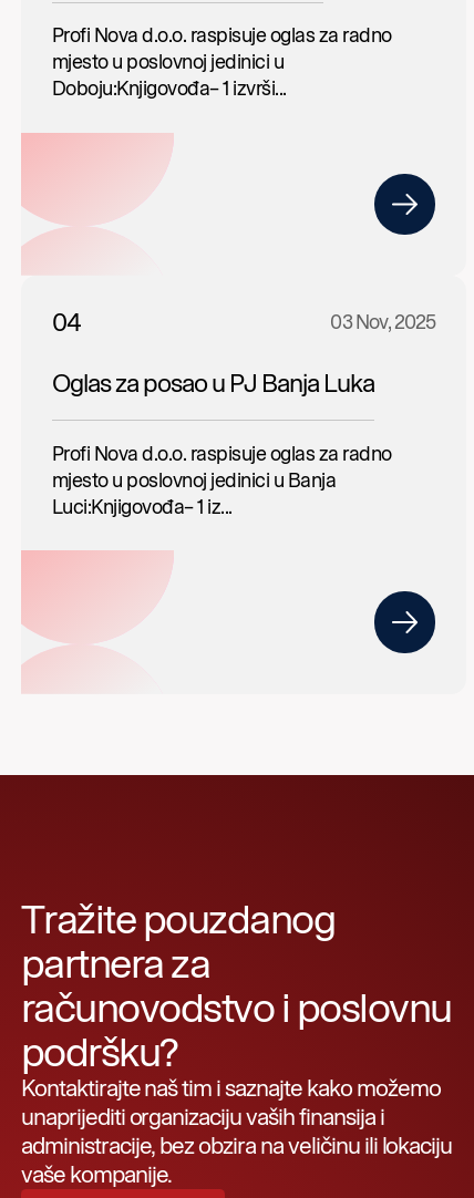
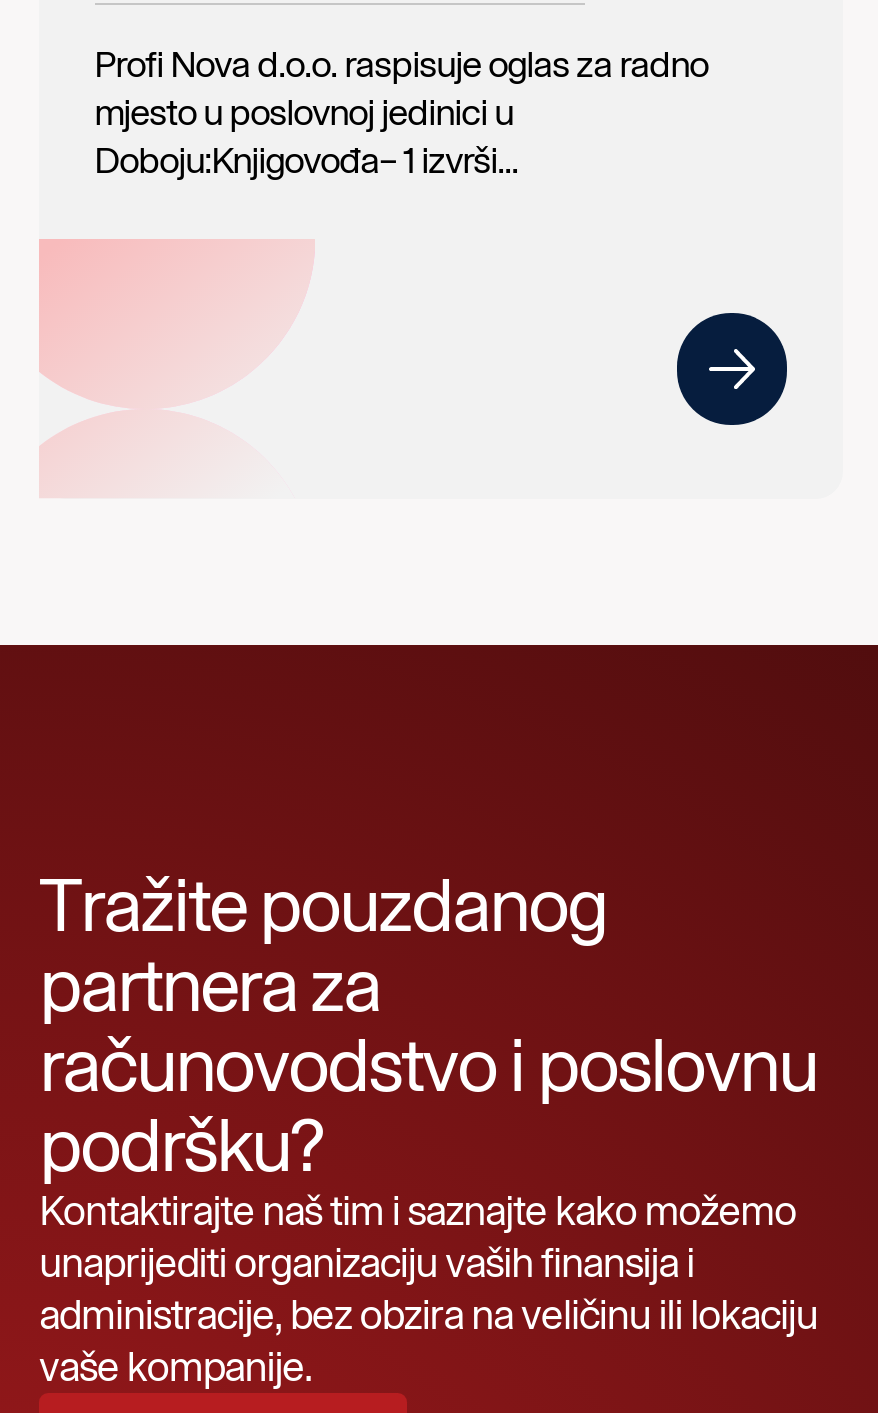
[51,307,436,519] 04 | 03 Nov, 2025 | Oglas za posao u PJ Banja Luka | Profi Nova d.o.o. raspisuje oglas za radno | mjesto u poslovnoj jedinici u Banja | Luci:Knjigovođa– 1 iz... -> none

